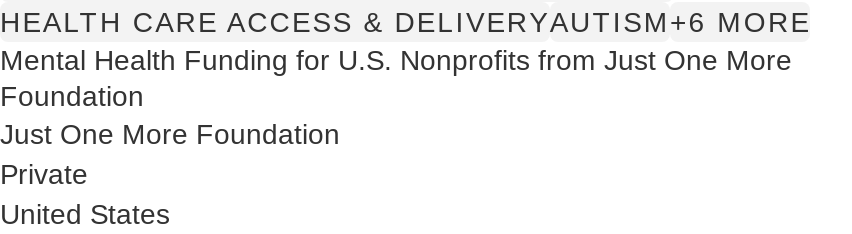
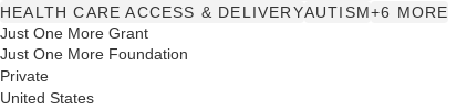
[0,44,792,112] Mental Health Funding for U.S. Nonprofits from Just One More | Foundation -> [0,24,148,42] Just One More Grant

